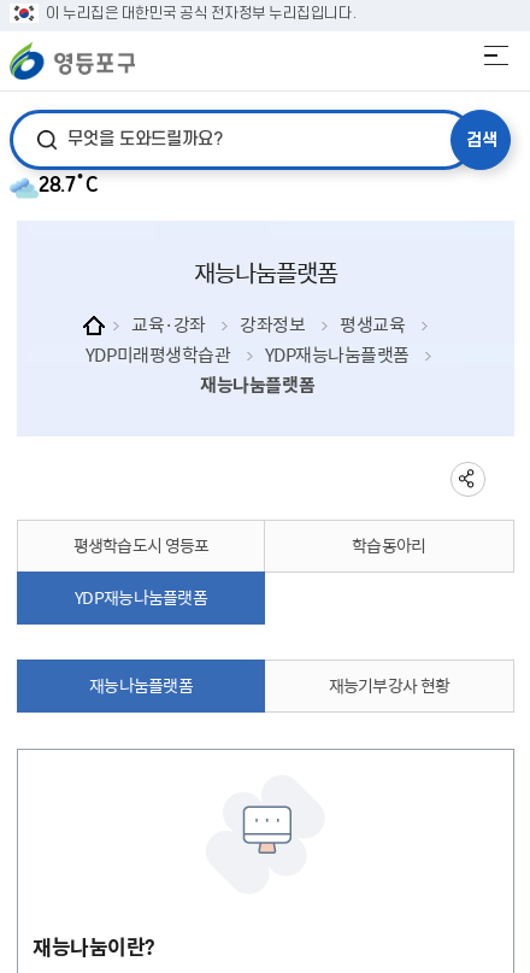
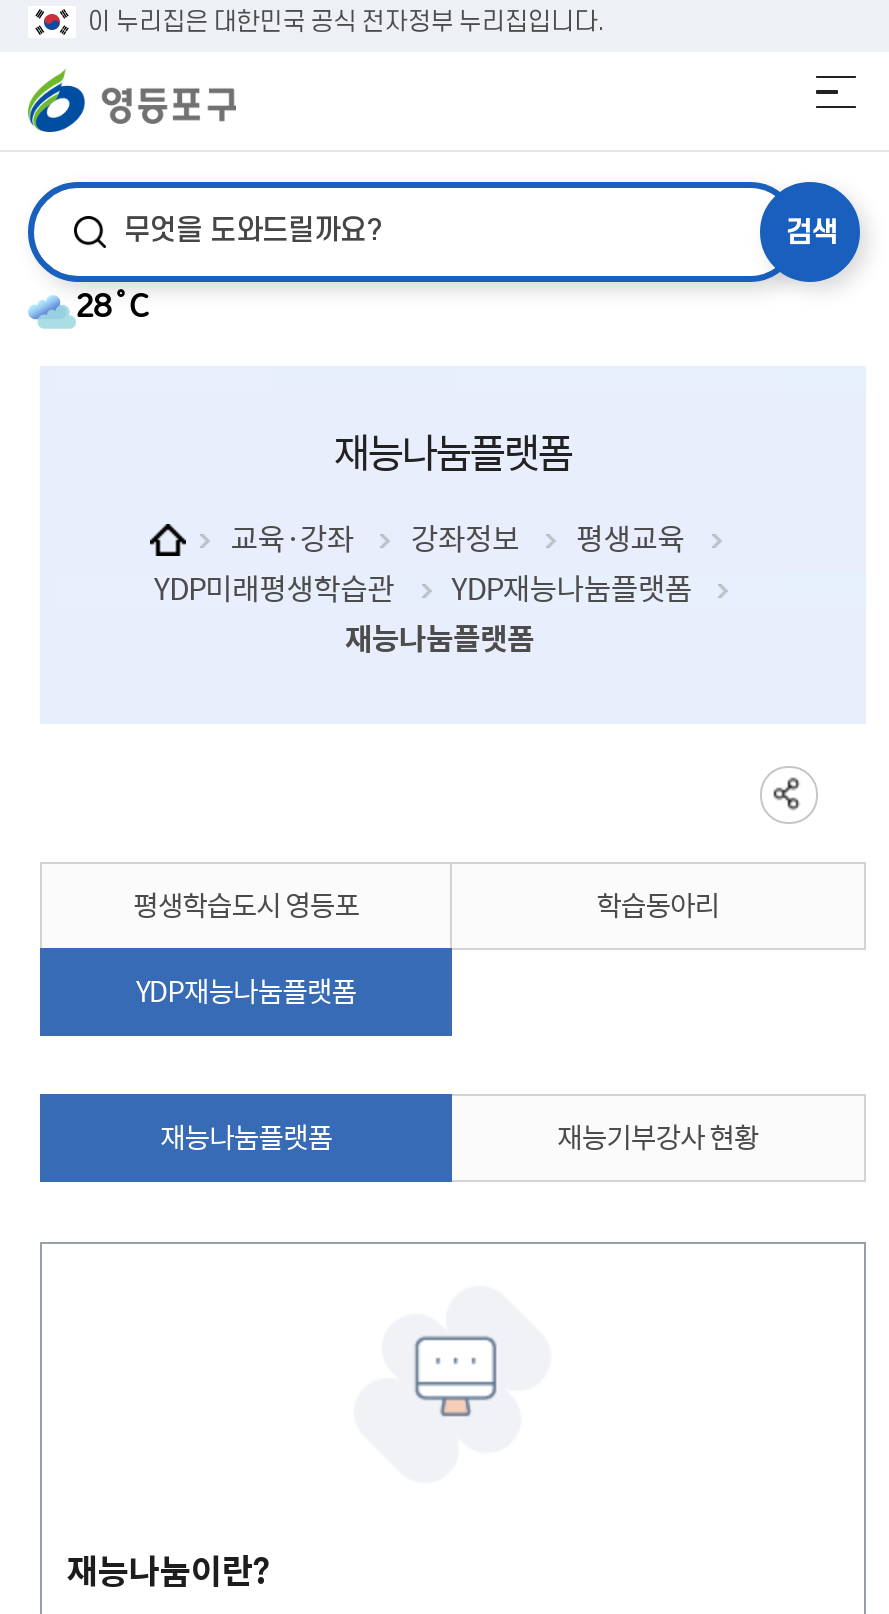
[39,175,96,194] 28.7˚C -> [76,290,148,322] 28˚C

